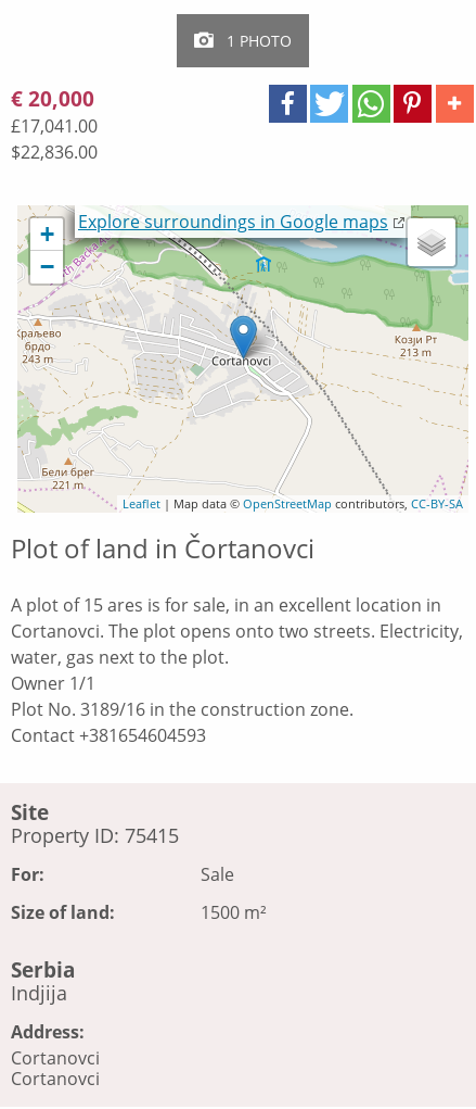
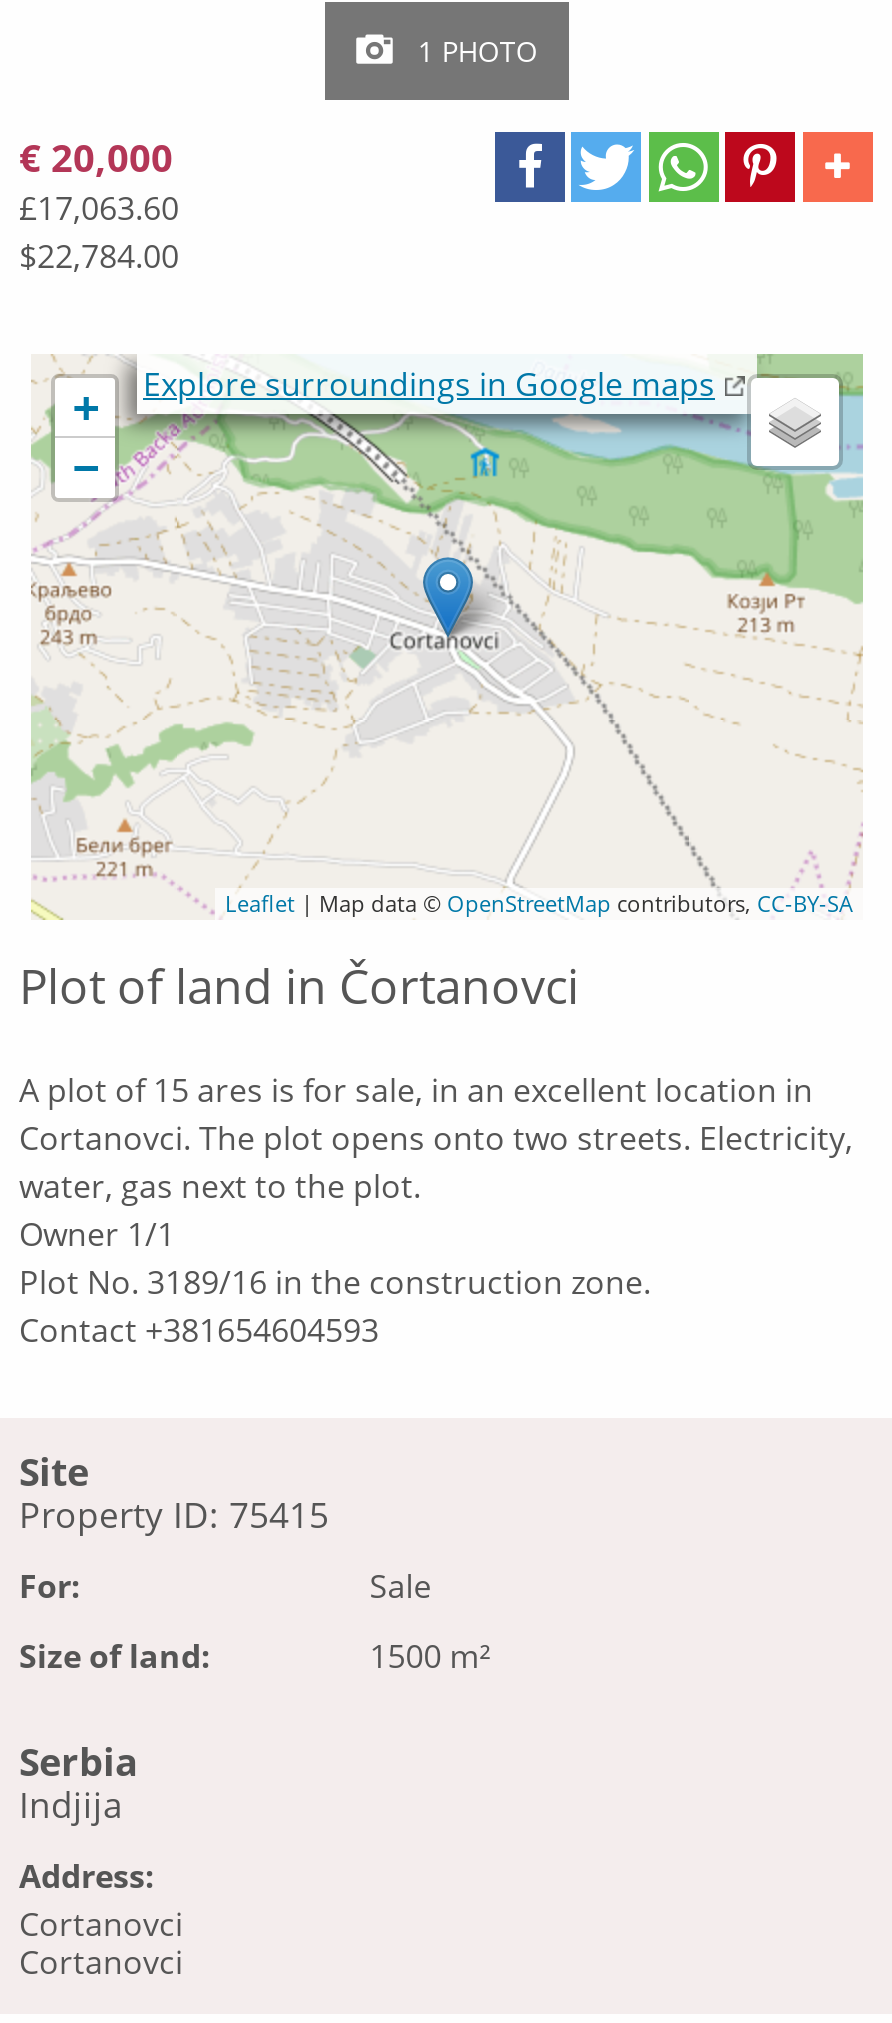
[11,114,98,138] £17,041.00 -> [19,186,179,230] £17,063.60
[11,140,98,164] $22,836.00 -> [19,234,179,278] $22,784.00

